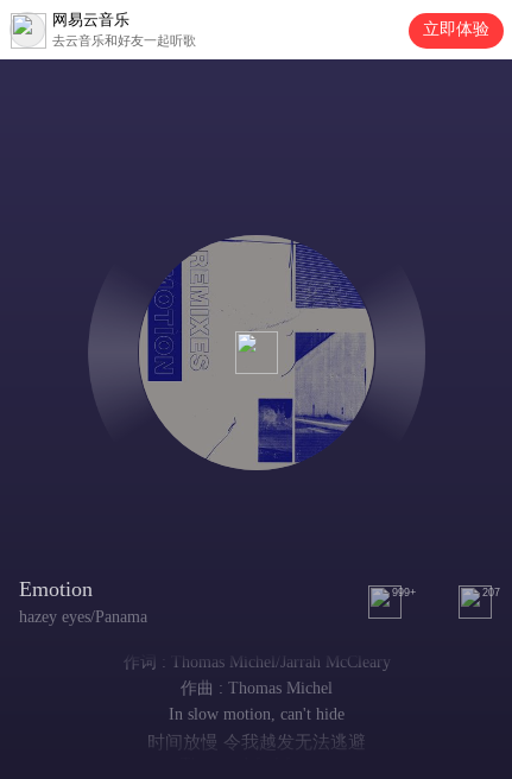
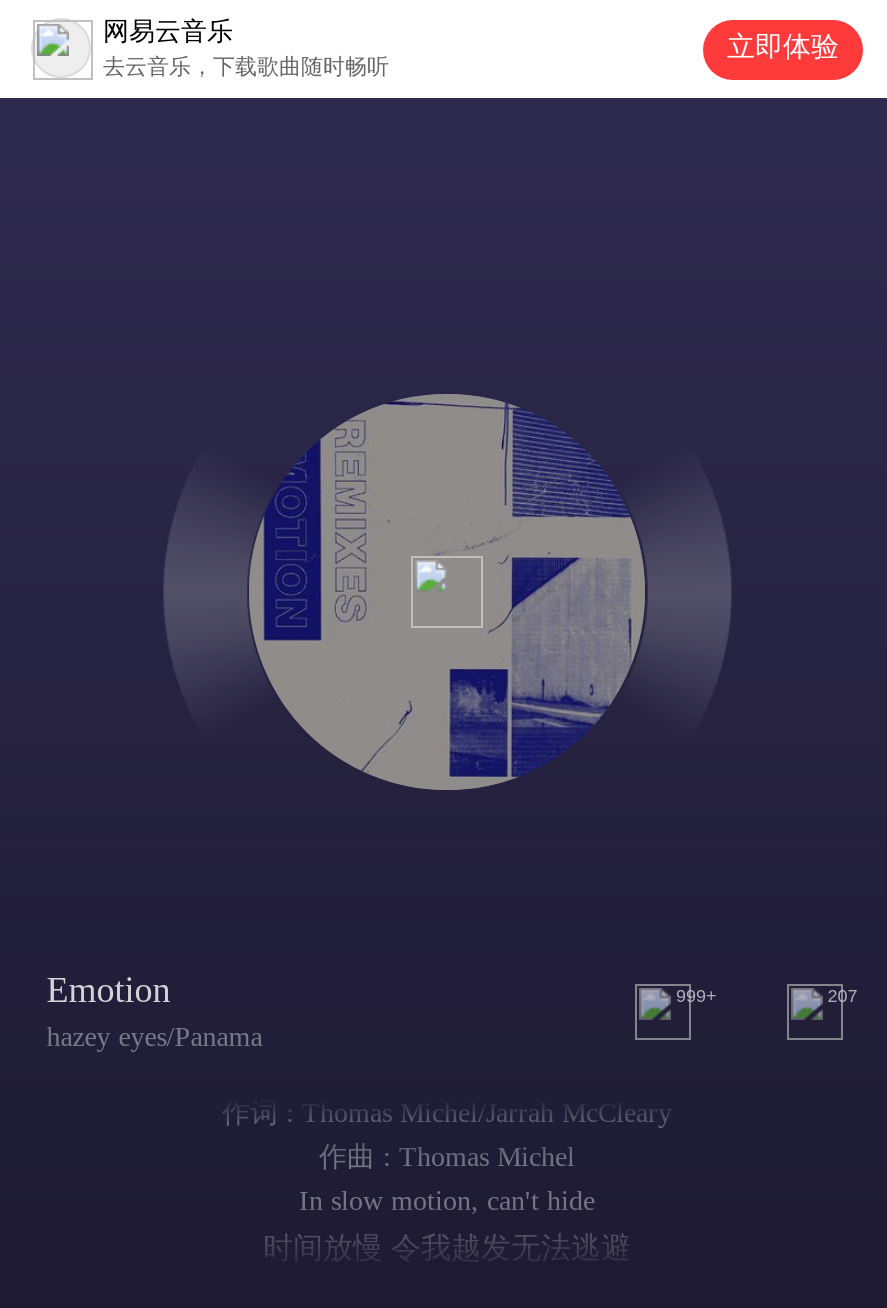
[52,33,196,47] 去云音乐和好友一起听歌 -> [103,54,389,78] 去云音乐，下载歌曲随时畅听

